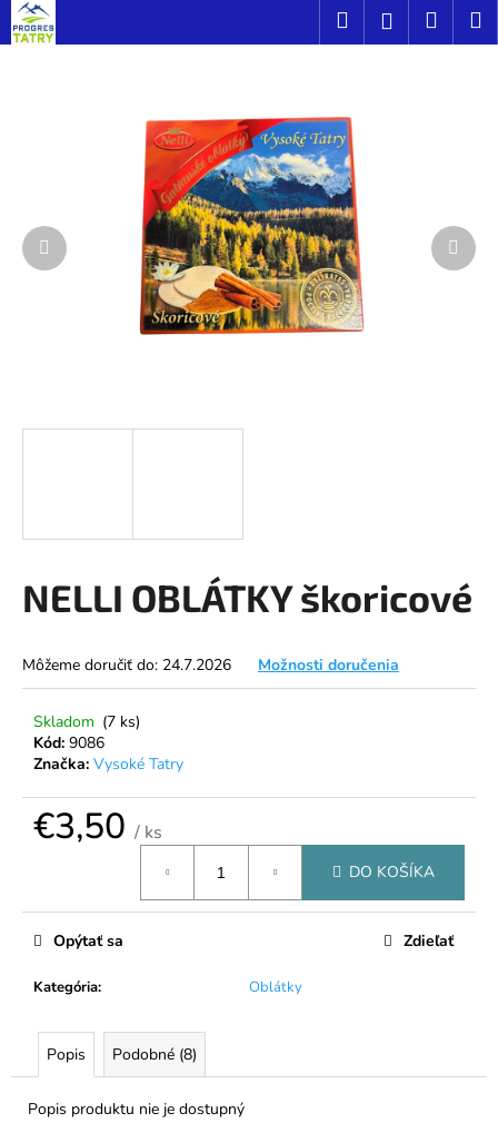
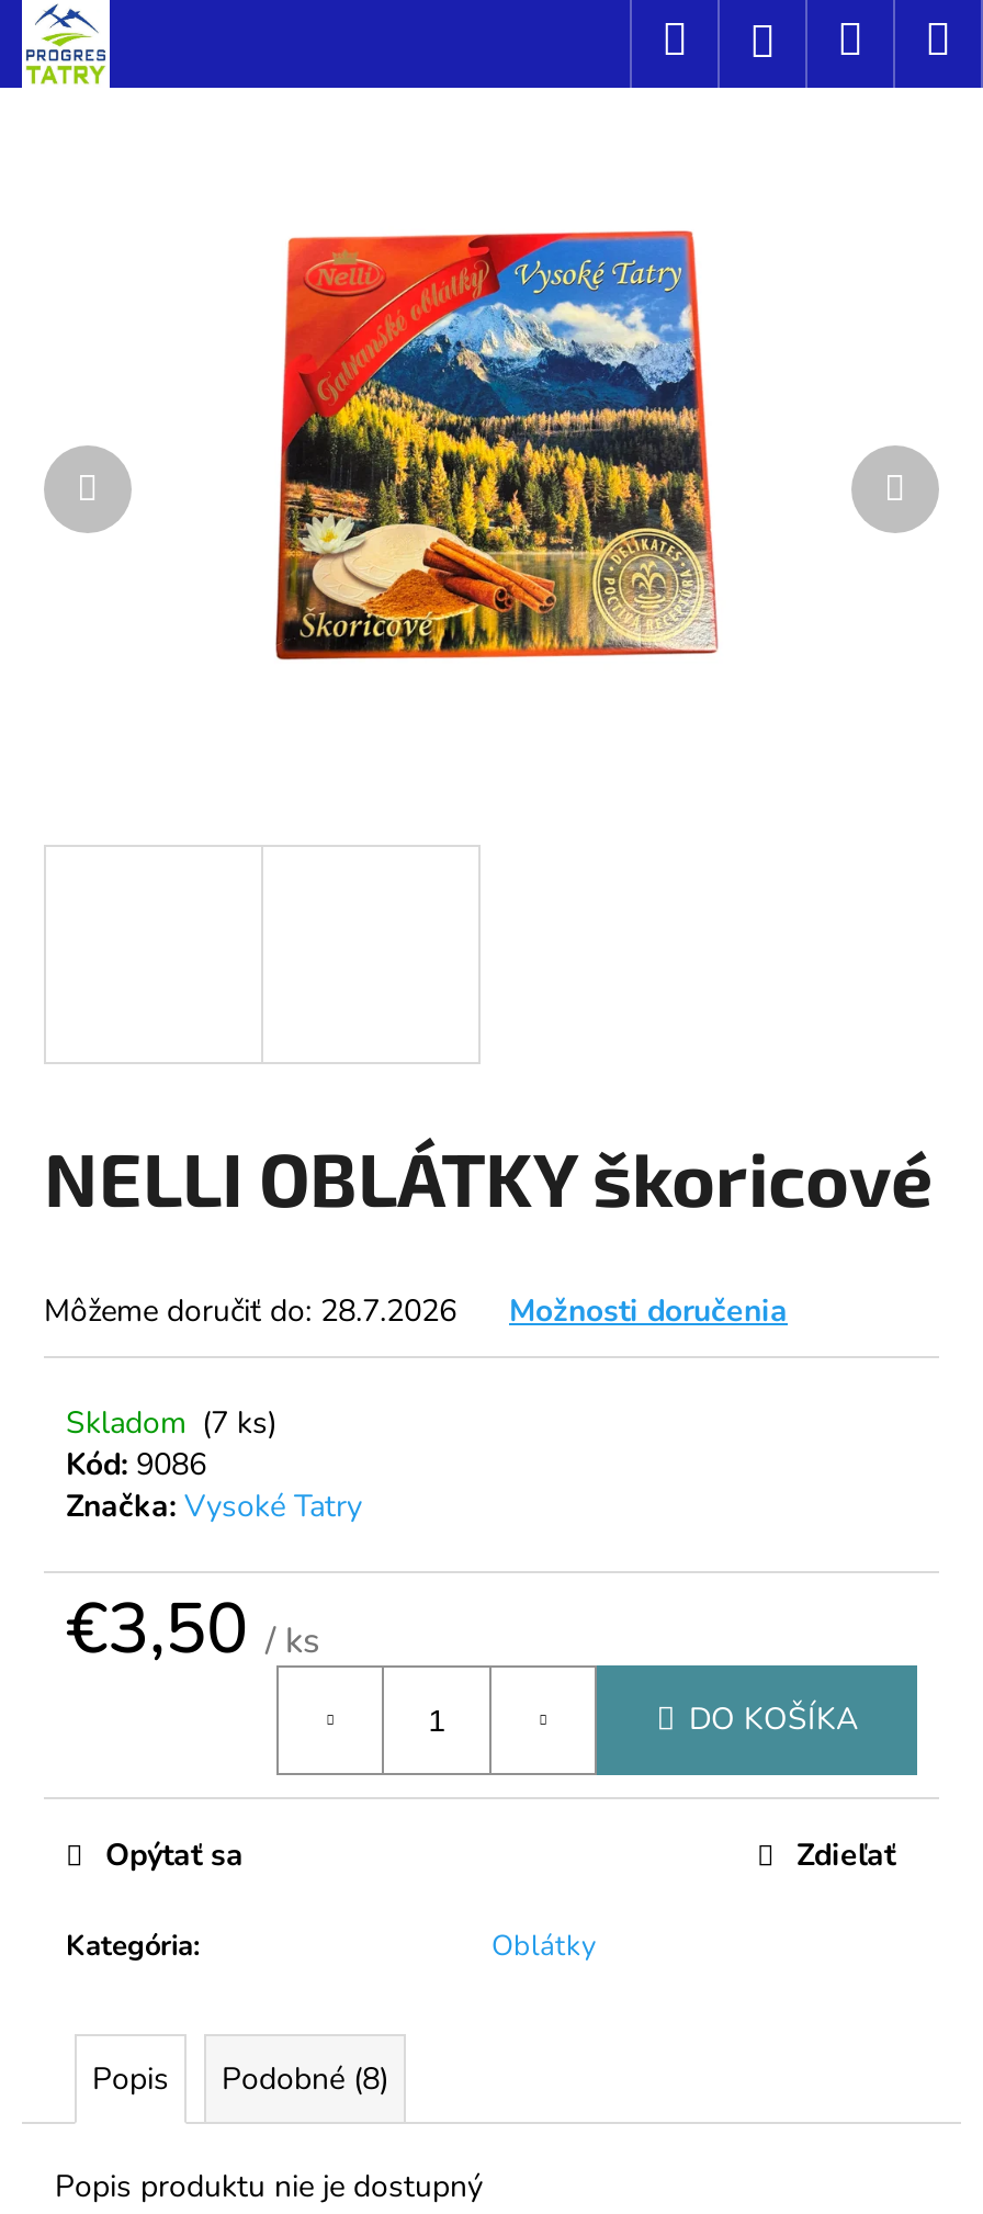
[22,654,231,675] Môžeme doručiť do: 24.7.2026 -> [44,1289,456,1331] Môžeme doručiť do: 28.7.2026

